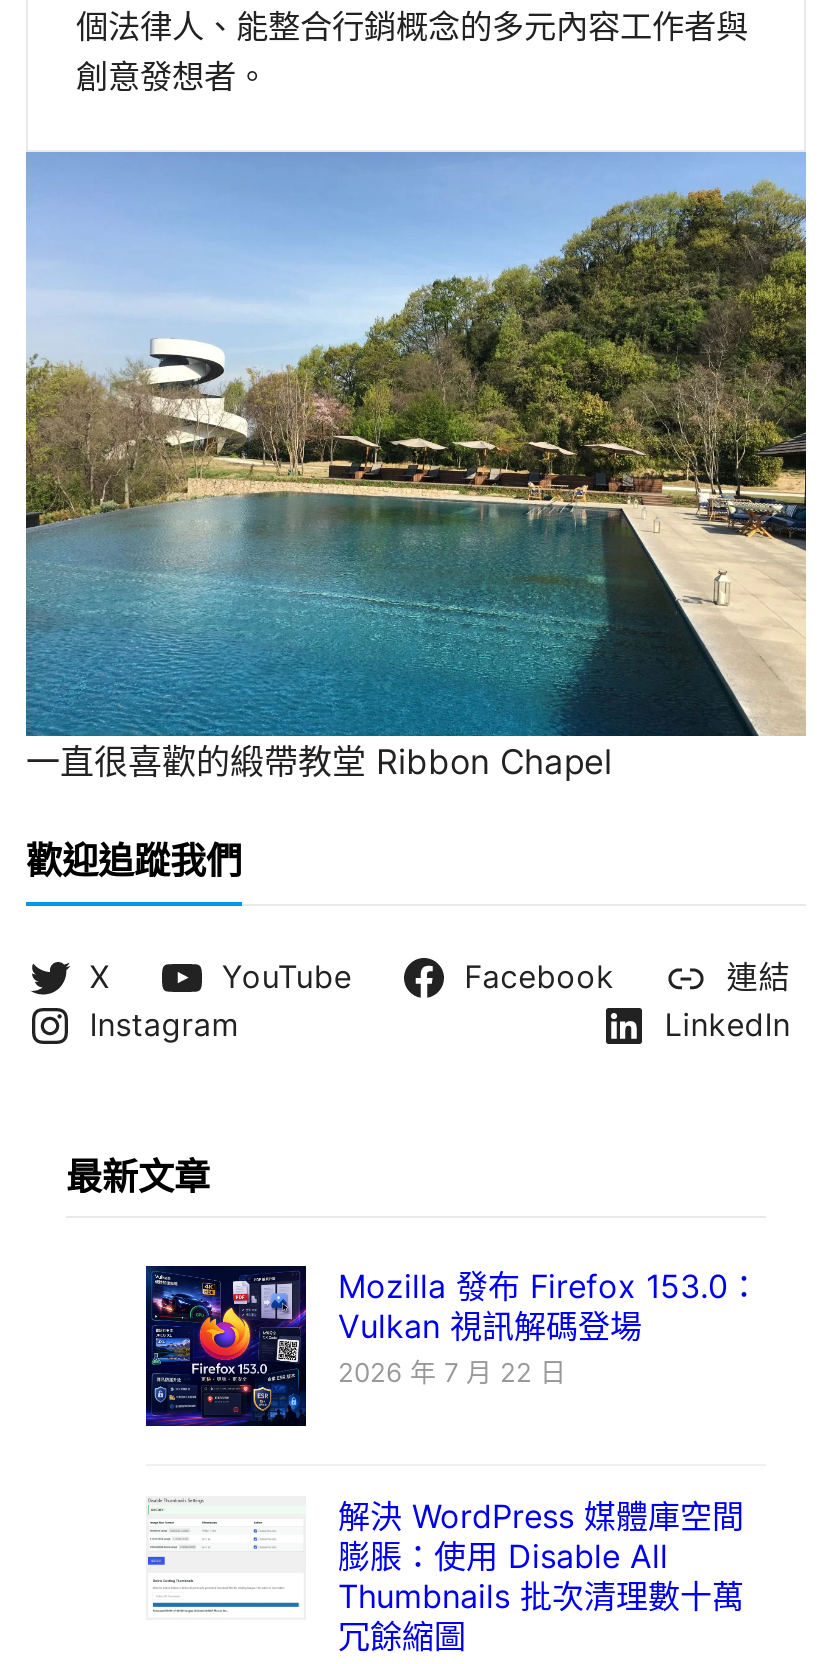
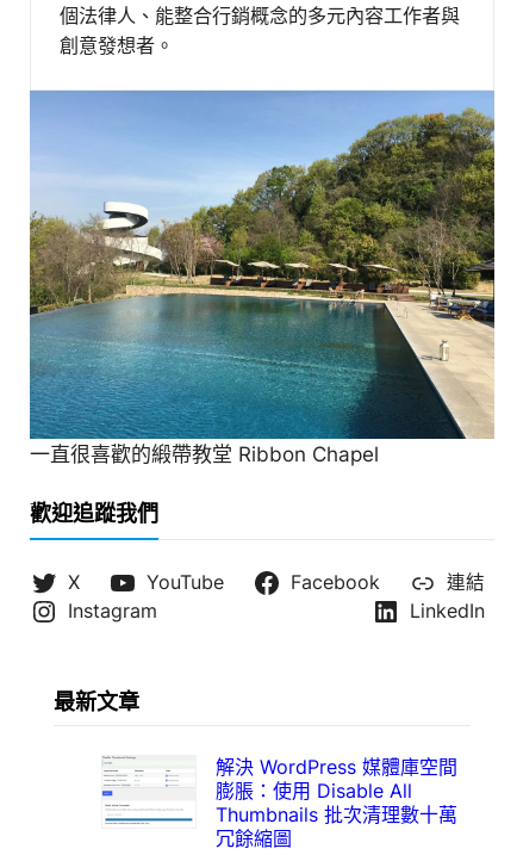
[144,1264,760,1428] [image] | Mozilla 發布 Firefox 153.0： | Vulkan 視訊解碼登場 | 2026 年 7 月 22 日 -> none

